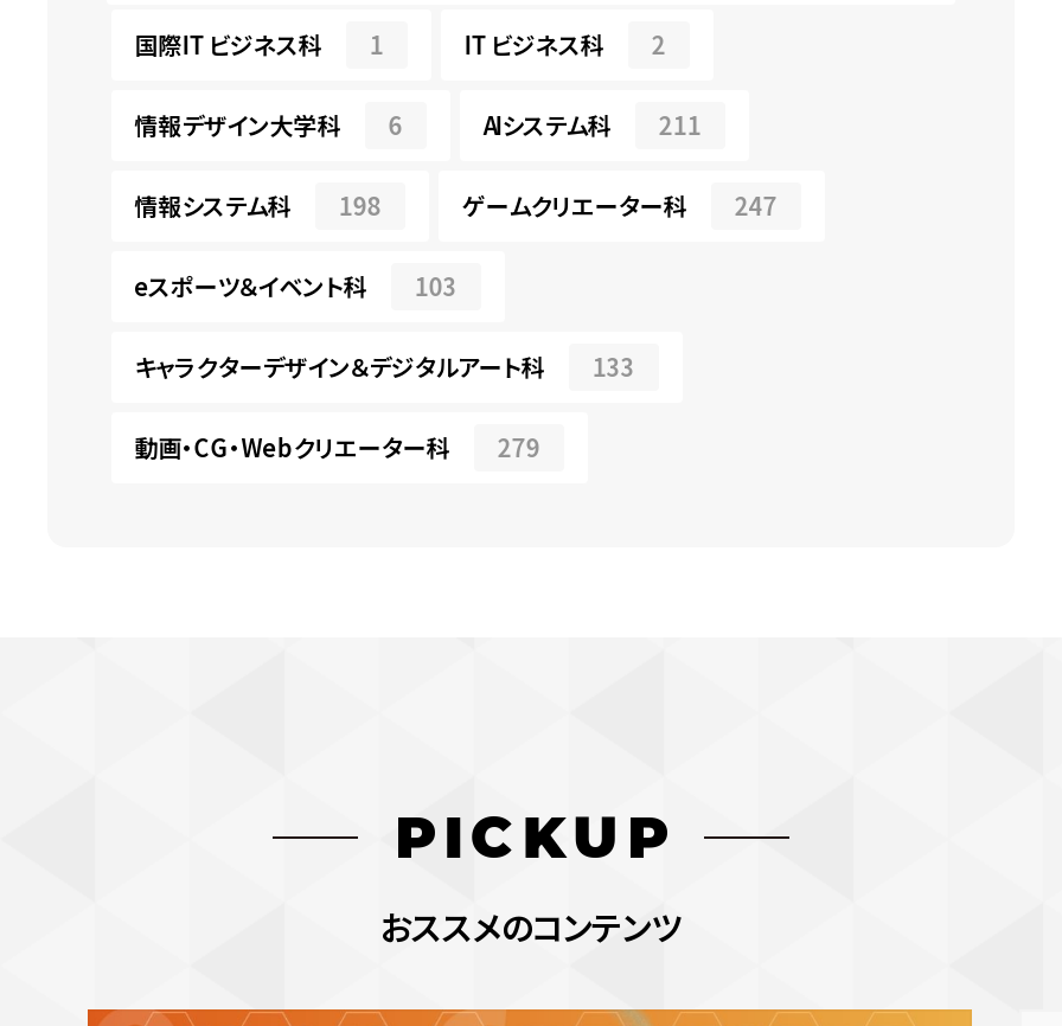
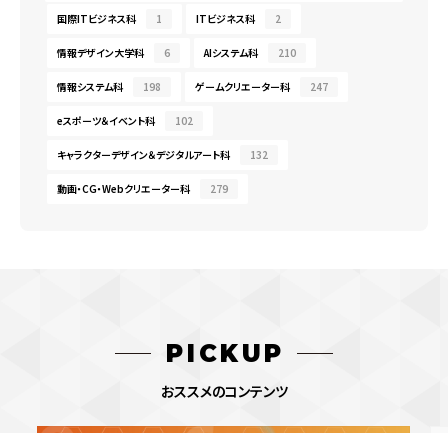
[483,108,701,143] AIシステム科 211 -> [204,45,296,60] AIシステム科 210
[135,269,457,304] eスポーツ＆イベント科 103 -> [57,113,193,128] eスポーツ＆イベント科 102
[135,350,635,385] キャラクターデザイン＆デジタルアート科 133 -> [57,147,268,162] キャラクターデザイン＆デジタルアート科 132

